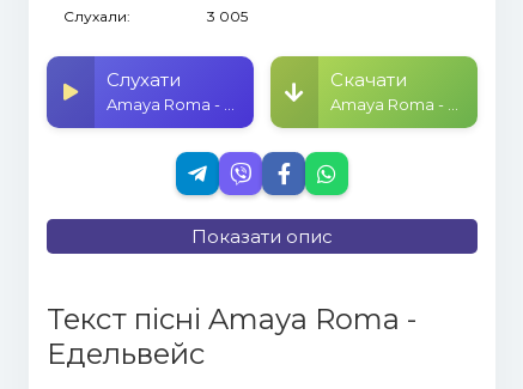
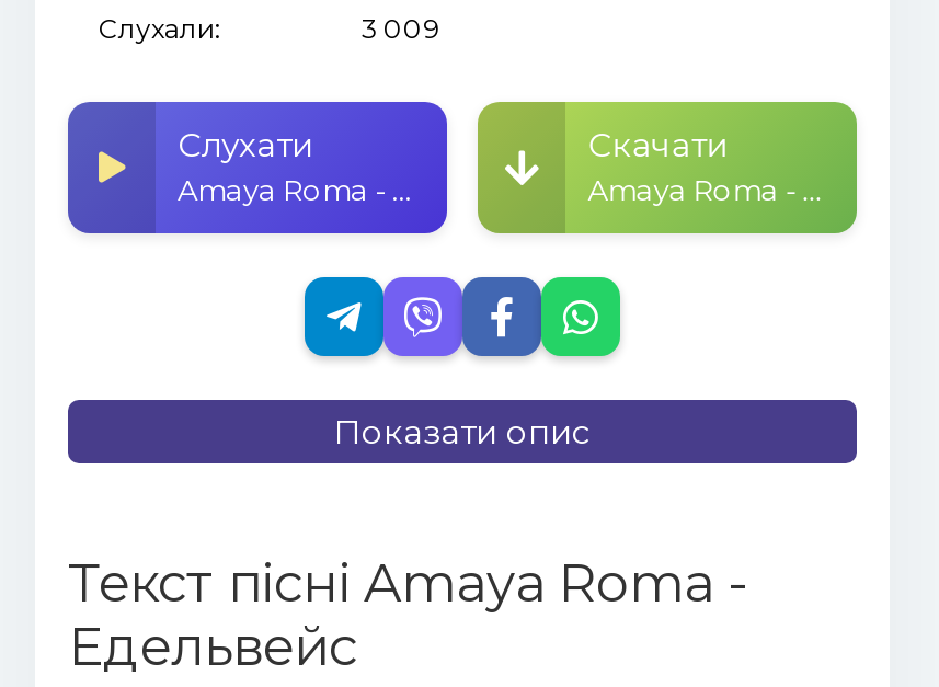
[207,7,248,25] 3 005 -> [362,12,438,45] 3 009

